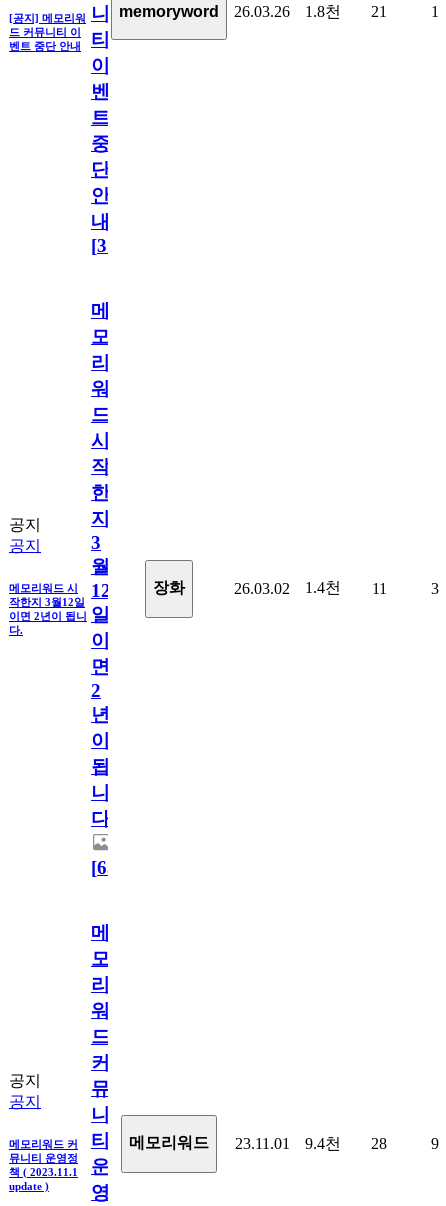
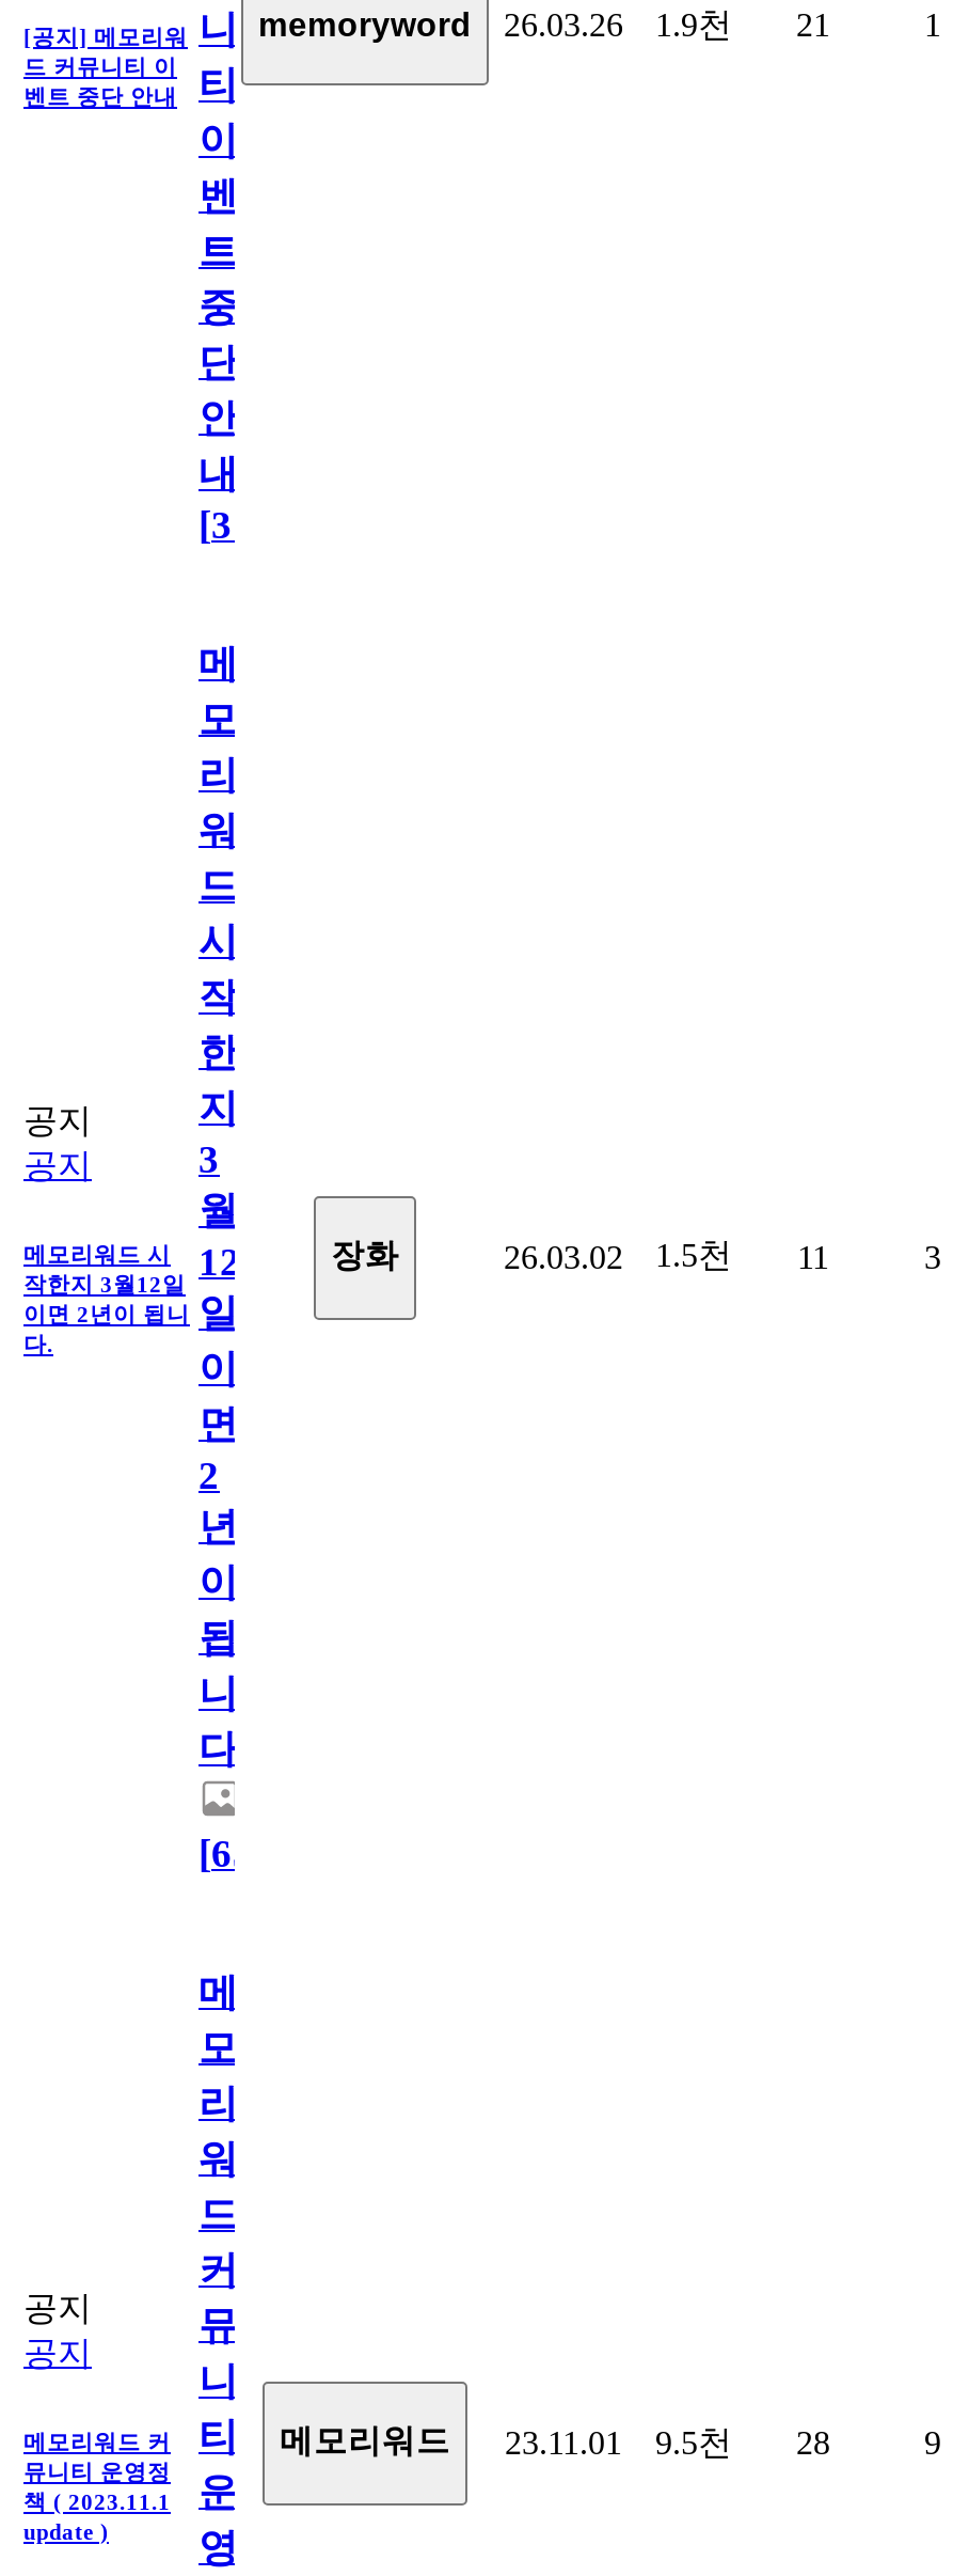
[305,3,341,20] 1.8천 -> [655,6,732,42] 1.9천
[234,579,386,597] 26.03.02 1.4천 11 -> [504,1236,829,1274] 26.03.02 1.5천 11
[9,1130,387,1152] 메모리워드 커 티 메모리워드 23.11.01 9.4천 28 -> [23,2414,830,2460] 메모리워드 커 티 메모리워드 23.11.01 9.5천 28

